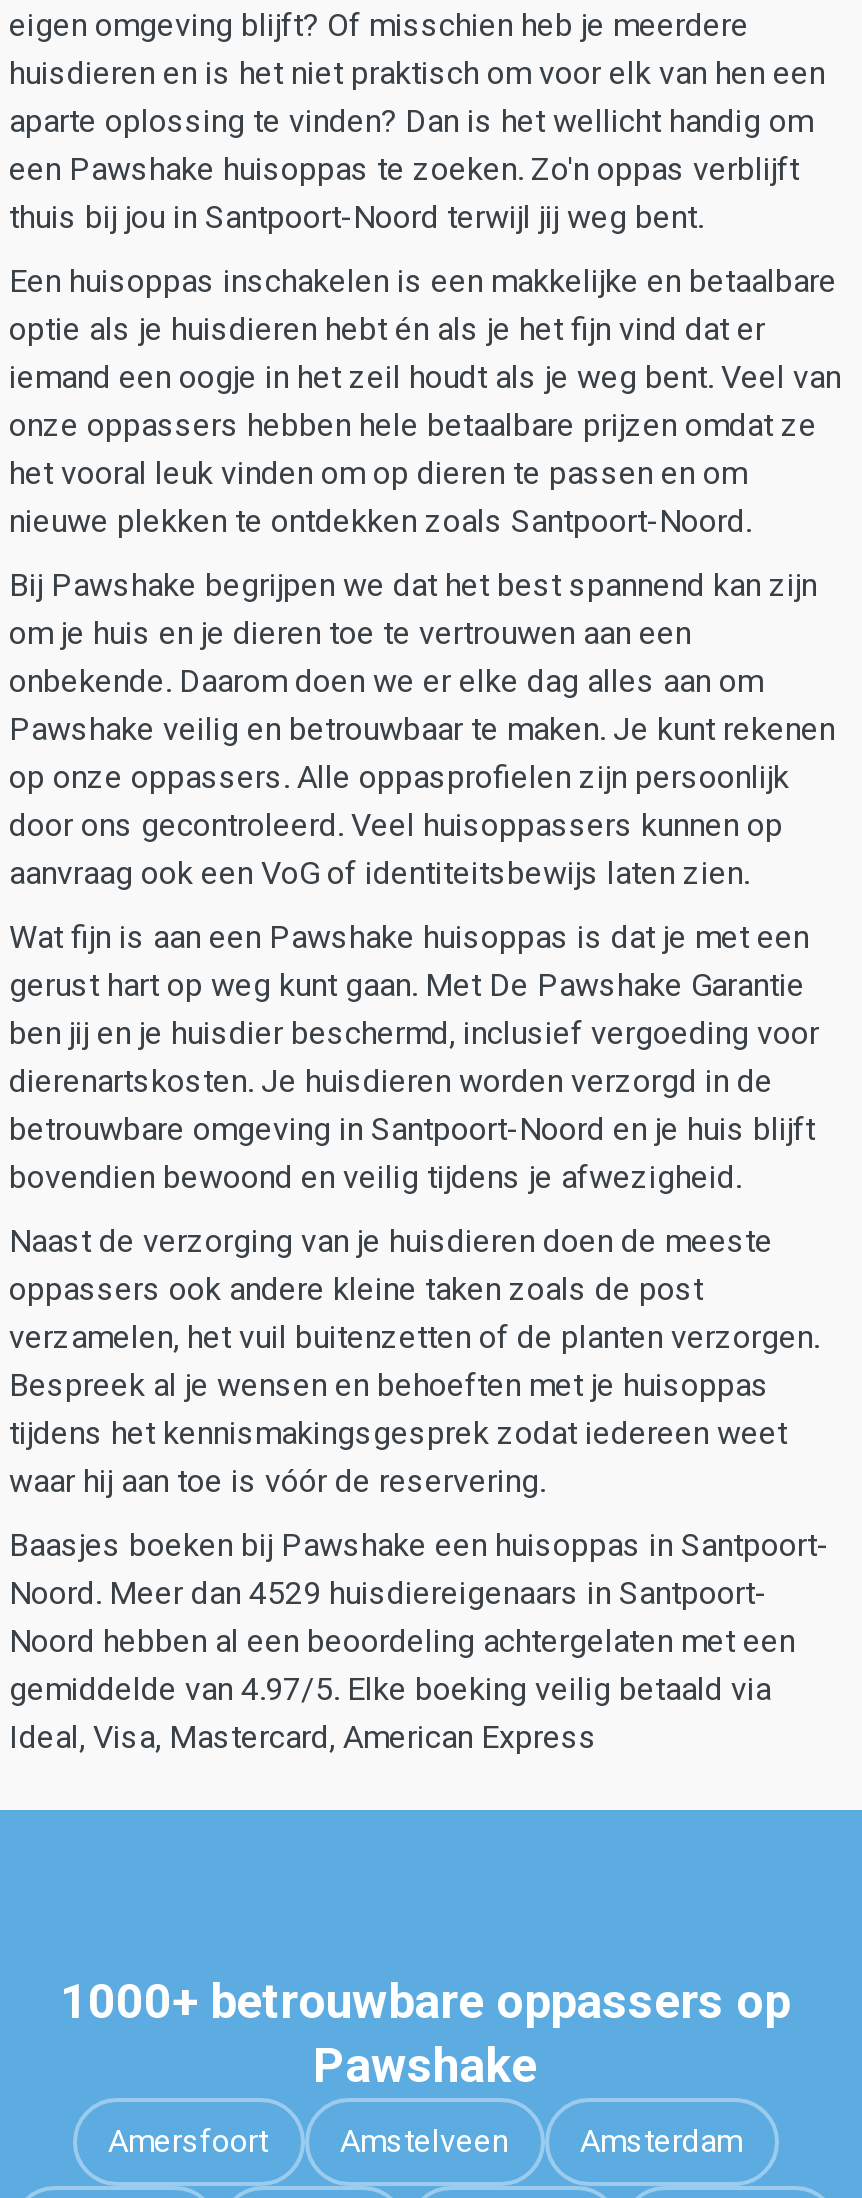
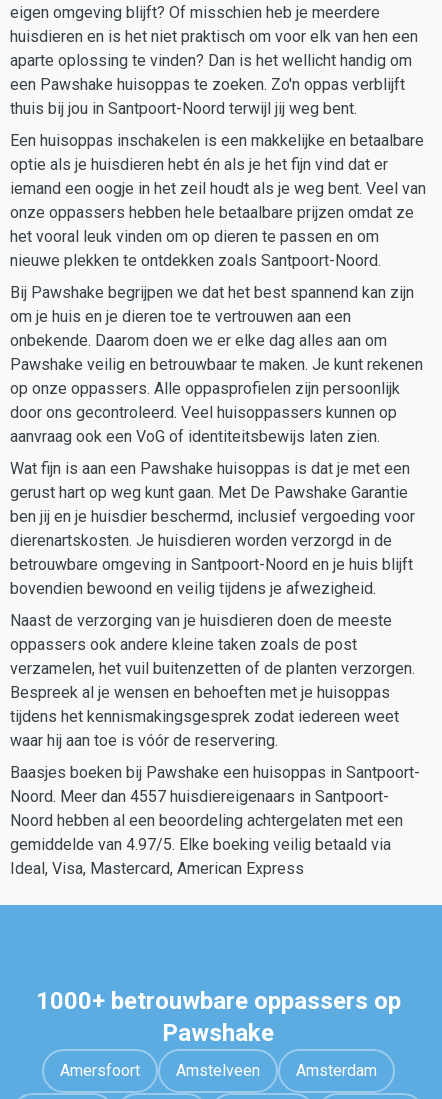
[9,1574,767,1612] Noord. Meer dan 4529 huisdiereigenaars in Santpoort- -> [10,787,389,806] Noord. Meer dan 4557 huisdiereigenaars in Santpoort-

